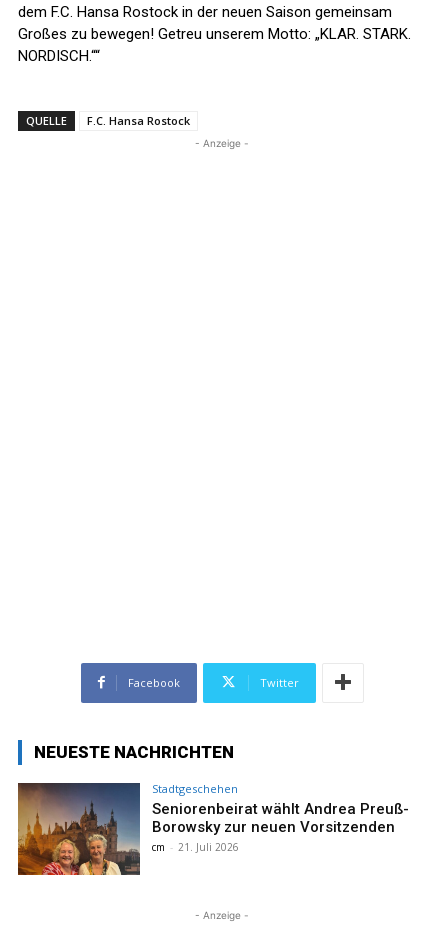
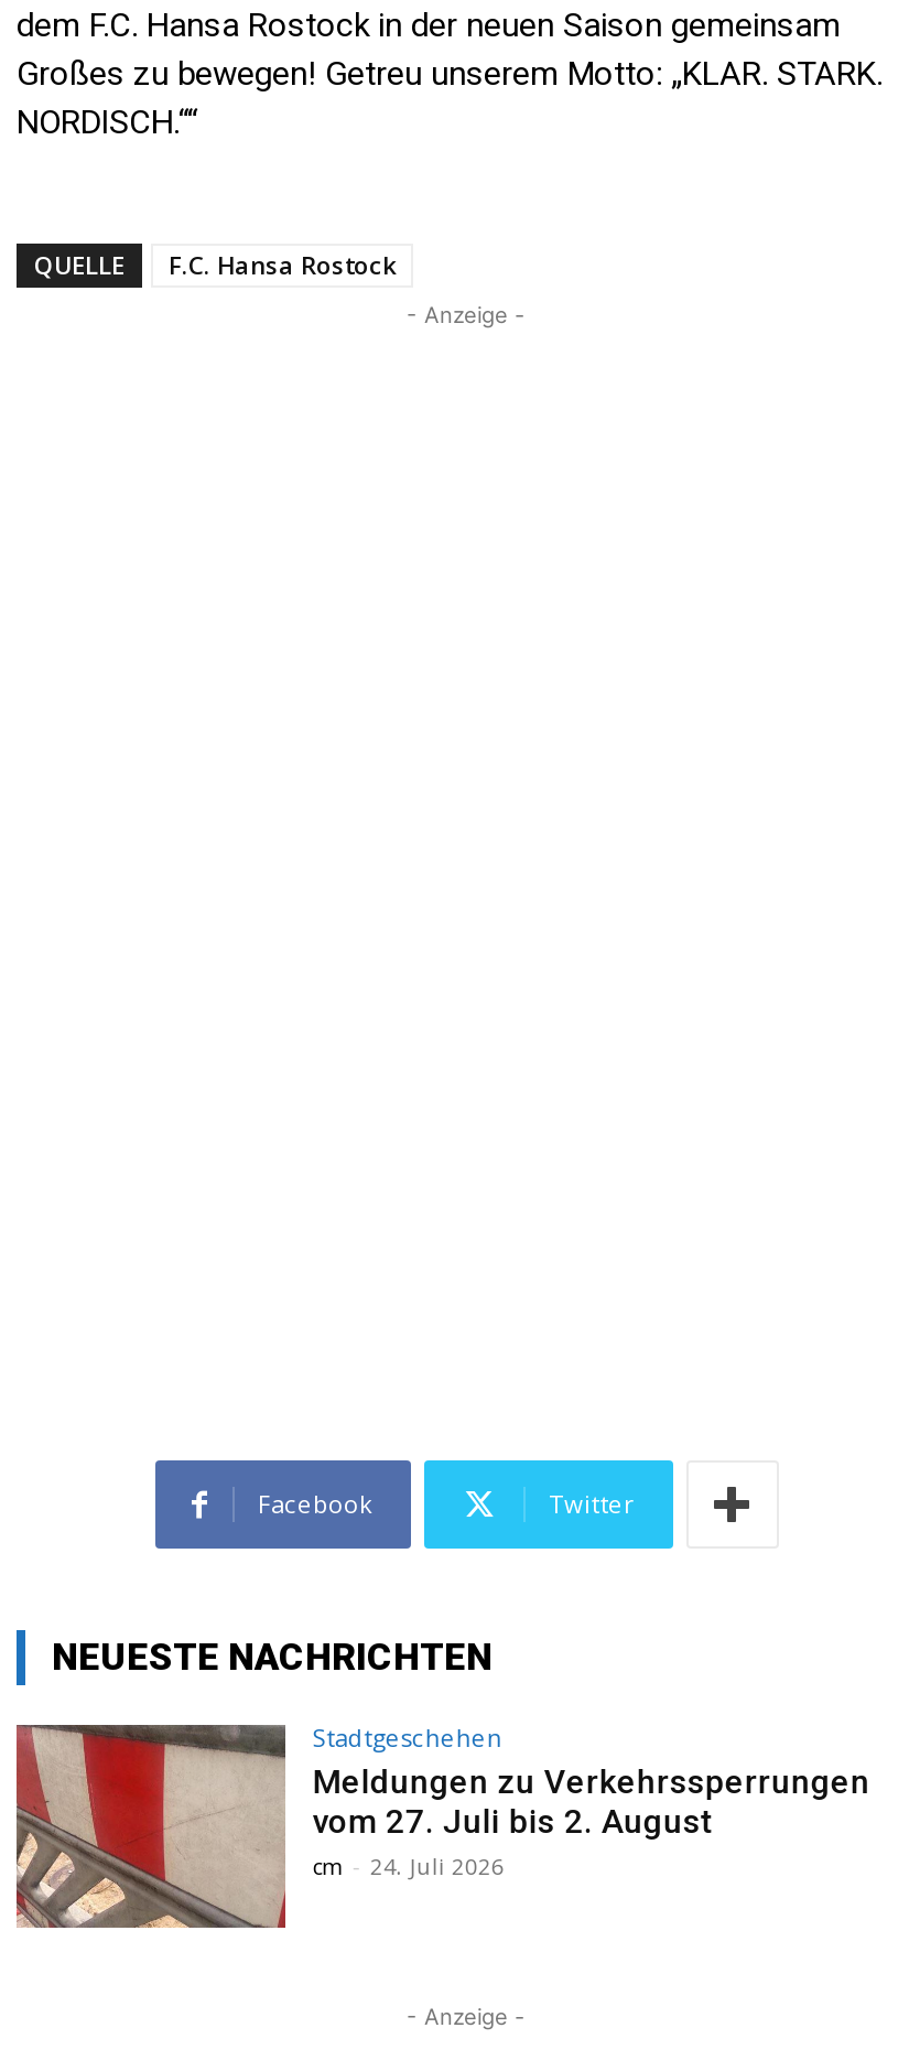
[17,782,409,876] [image] | Seniorenbeirat wählt Andrea Preuß- | Borowsky zur neuen Vorsitzenden | cm - 21. Juli 2026 -> [14,1724,870,1929] [image] | Meldungen zu Verkehrssperrungen | vom 27. Juli bis 2. August | cm - 24. Juli 2026

